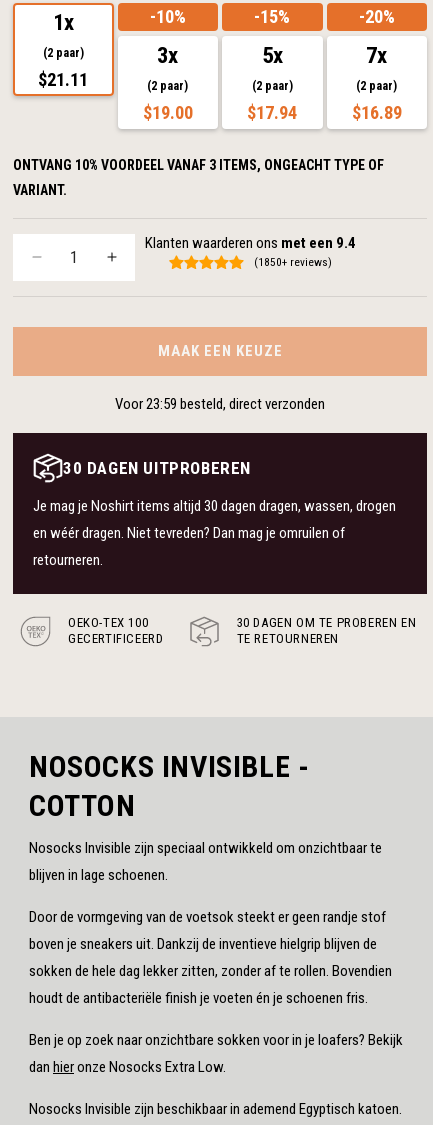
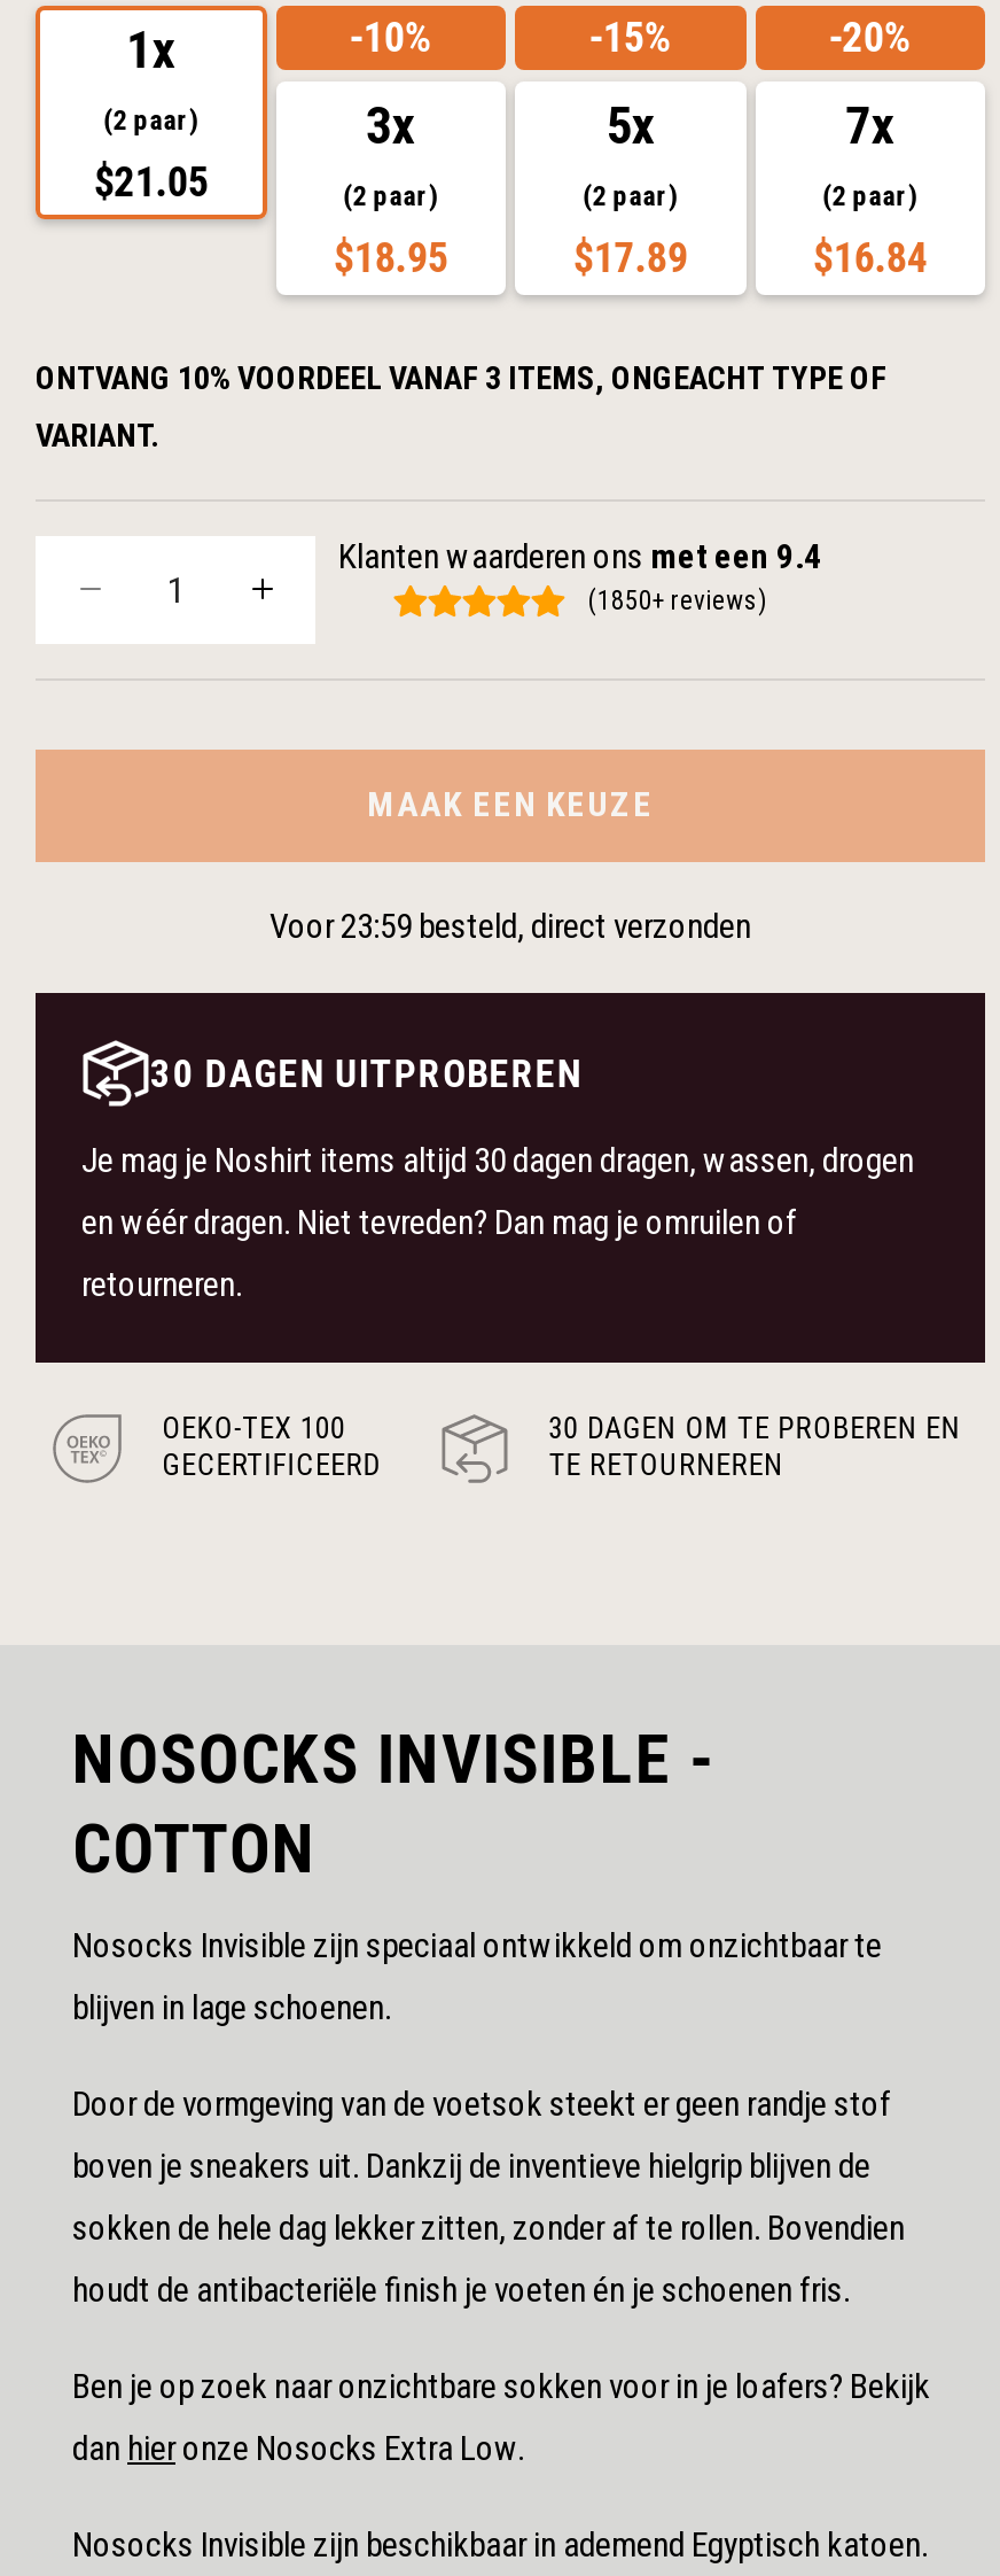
[38,69,88,90] $21.11 -> [93,157,208,205] $21.05
[143,102,193,123] $19.00 -> [333,232,448,281] $18.95
[247,102,297,123] $17.94 -> [573,232,687,281] $17.89
[352,102,402,123] $16.89 -> [813,232,927,281] $16.84

